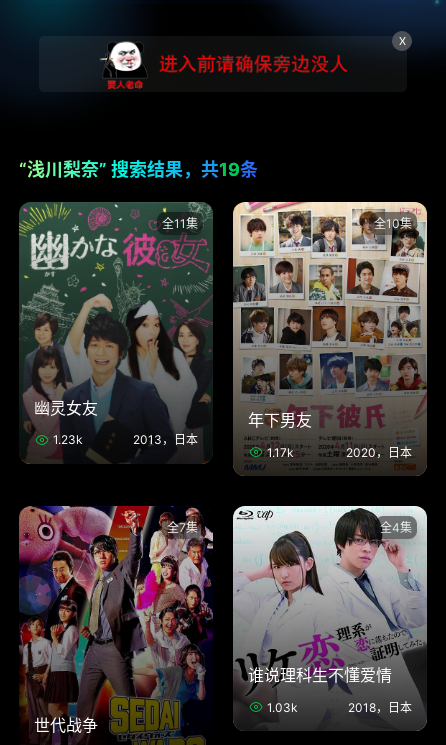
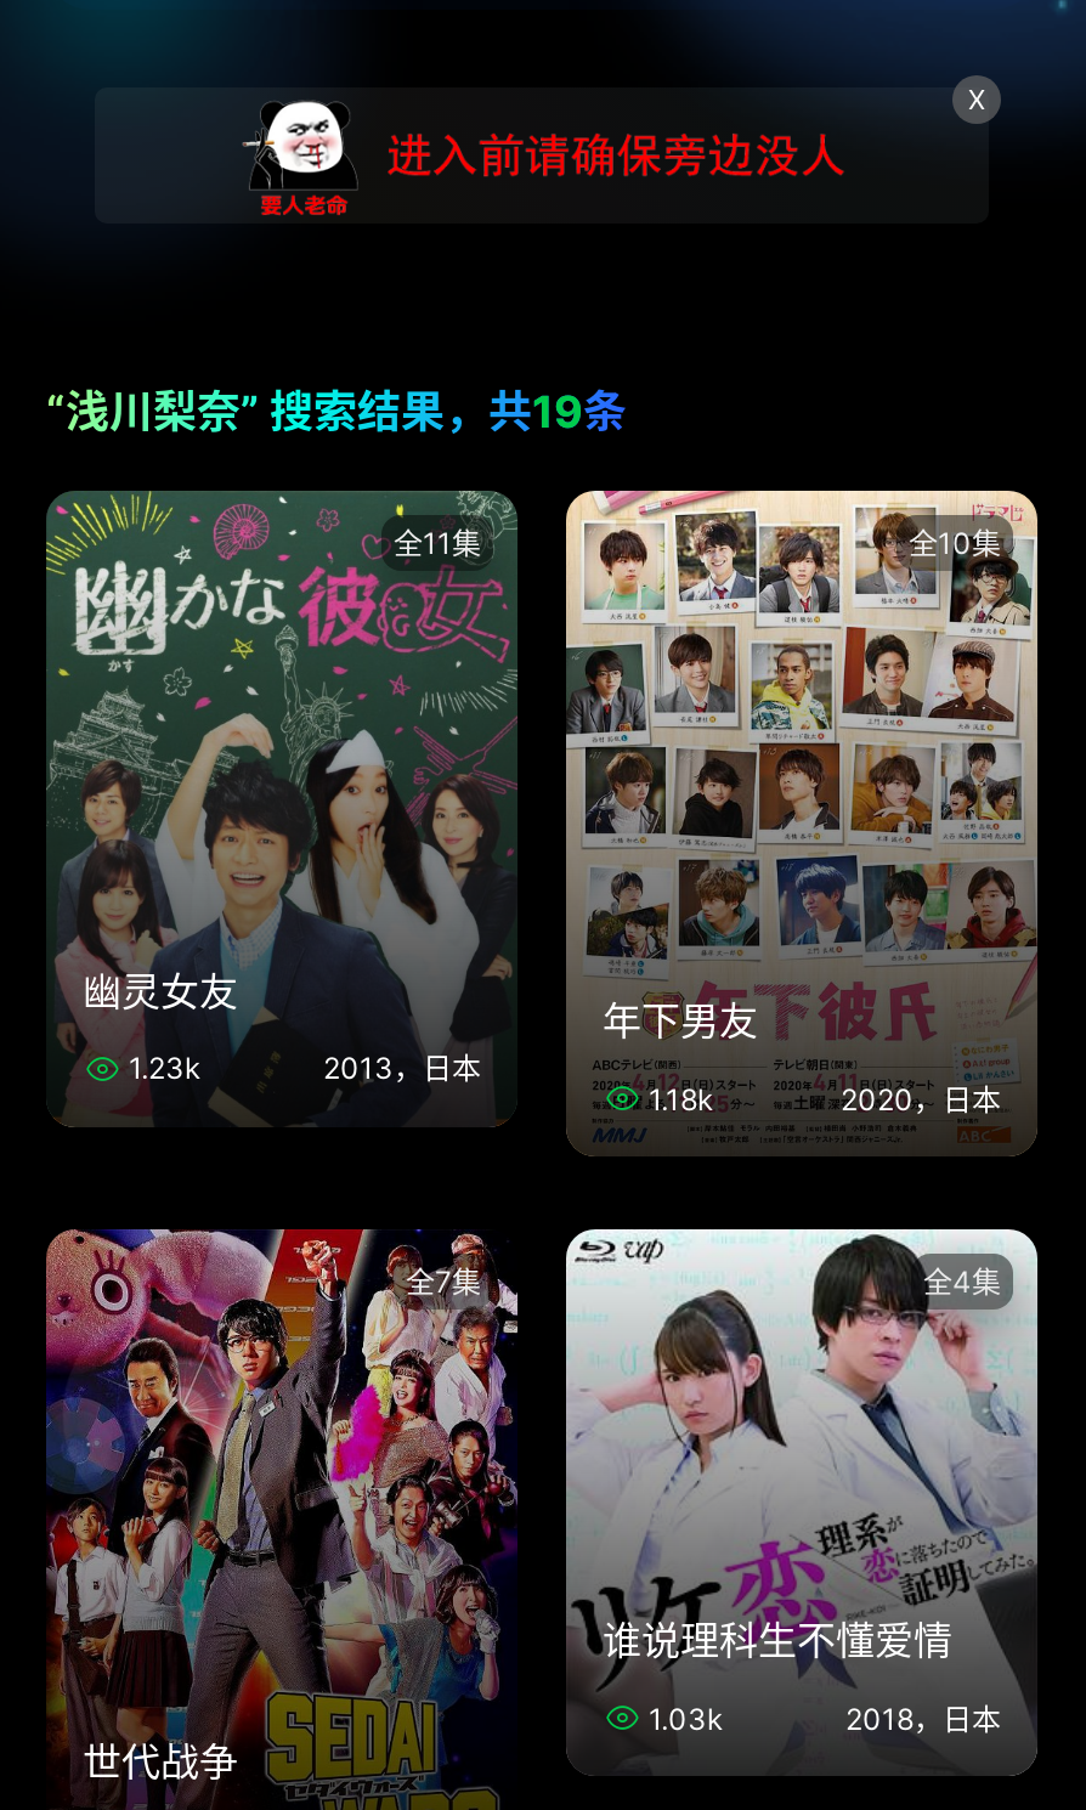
[267,445,294,460] 1.17k -> [649,1080,714,1117] 1.18k

